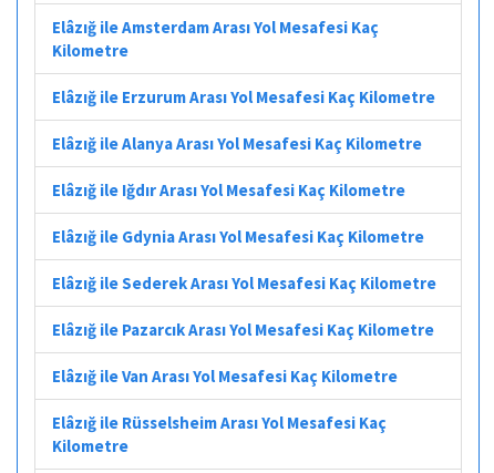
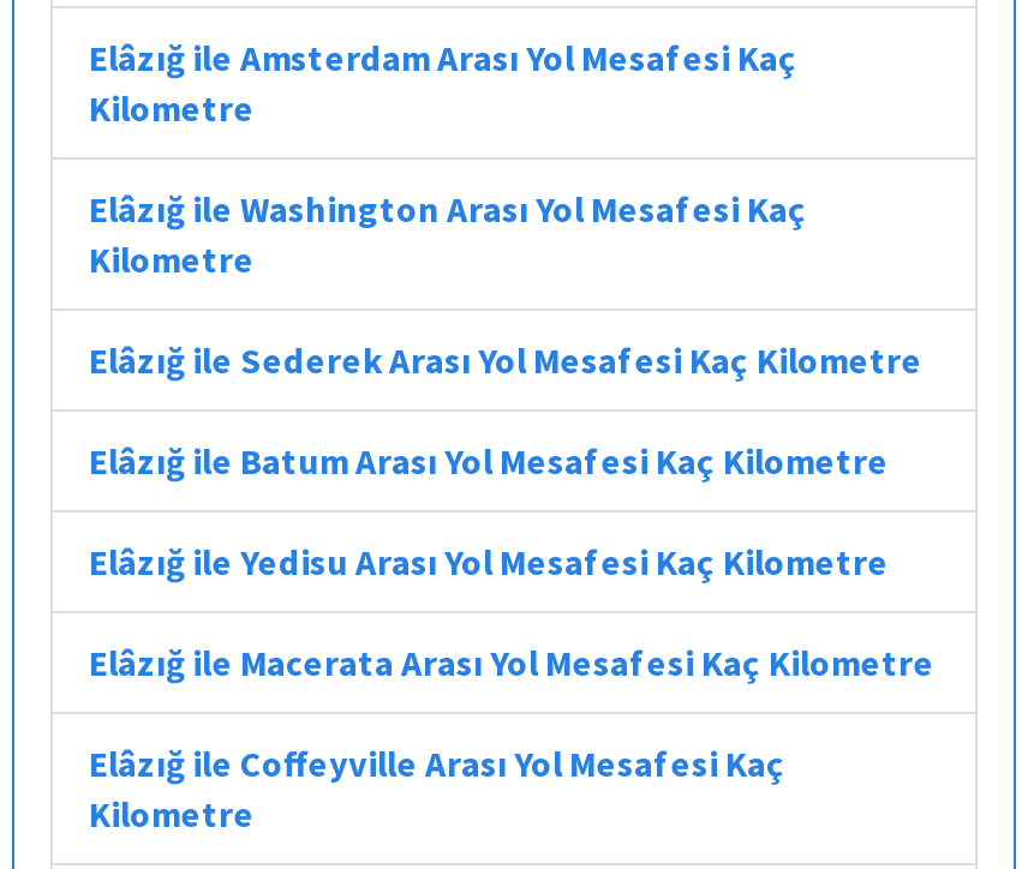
[52,86,435,247] Elâzığ ile Erzurum Arası Yol Mesafesi Kaç Kilometre | Elâzığ ile Alanya Arası Yol Mesafesi Kaç Kilometre | Elâzığ ile Iğdır Arası Yol Mesafesi Kaç Kilometre | Elâzığ ile Gdynia Arası Yol Mesafesi Kaç Kilometre -> [89,185,807,281] Elâzığ ile Washington Arası Yol Mesafesi Kaç | Kilometre
moved [52,272,436,293] -> [89,337,922,382]: Elâzığ ile Sederek Arası Yol Mesafesi Kaç Kilometre
[52,319,434,433] Elâzığ ile Pazarcık Arası Yol Mesafesi Kaç Kilometre | Elâzığ ile Van Arası Yol Mesafesi Kaç Kilometre | Elâzığ ile Rüsselsheim Arası Yol Mesafesi Kaç -> [89,437,934,785] Elâzığ ile Batum Arası Yol Mesafesi Kaç Kilometre | Elâzığ ile Yedisu Arası Yol Mesafesi Kaç Kilometre | Elâzığ ile Macerata Arası Yol Mesafesi Kaç Kilometre | Elâzığ ile Coffeyville Arası Yol Mesafesi Kaç

